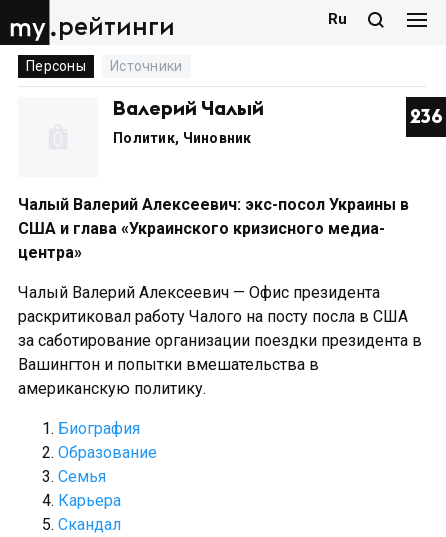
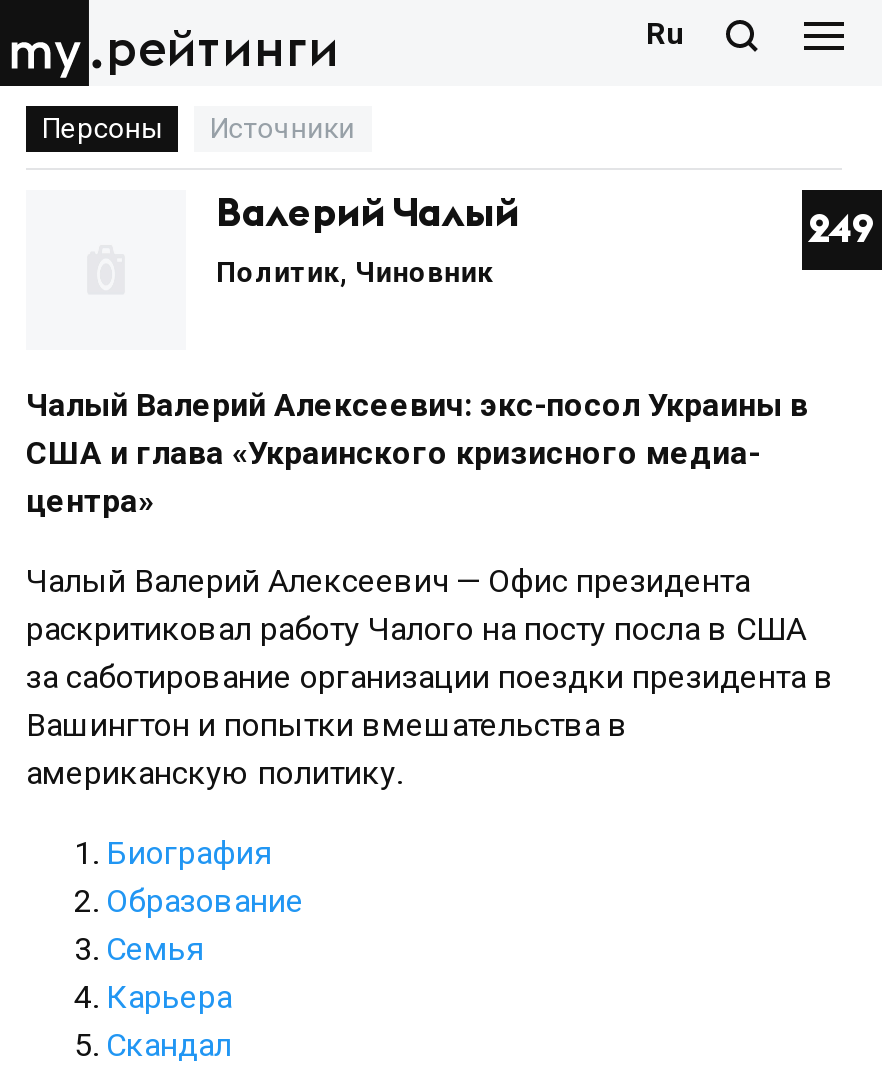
[409,106,442,126] 236 -> [808,209,876,249] 249

